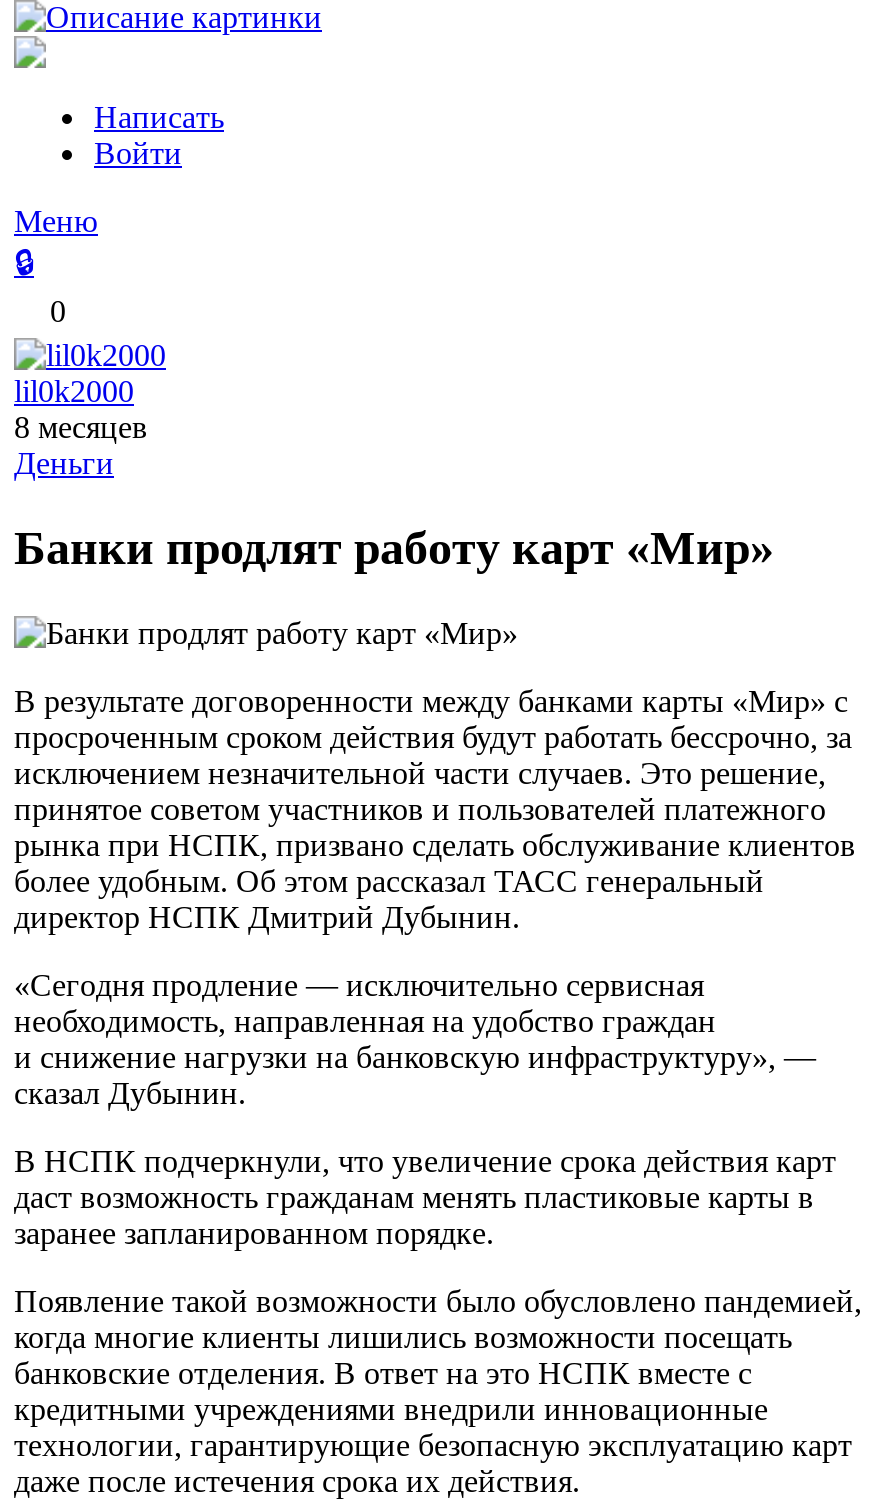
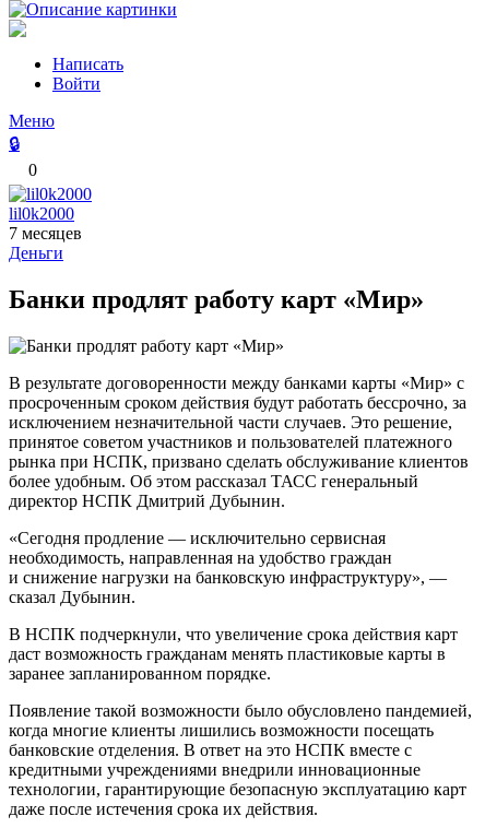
[14,410,148,444] 8 месяцев -> [9,224,82,243] 7 месяцев

